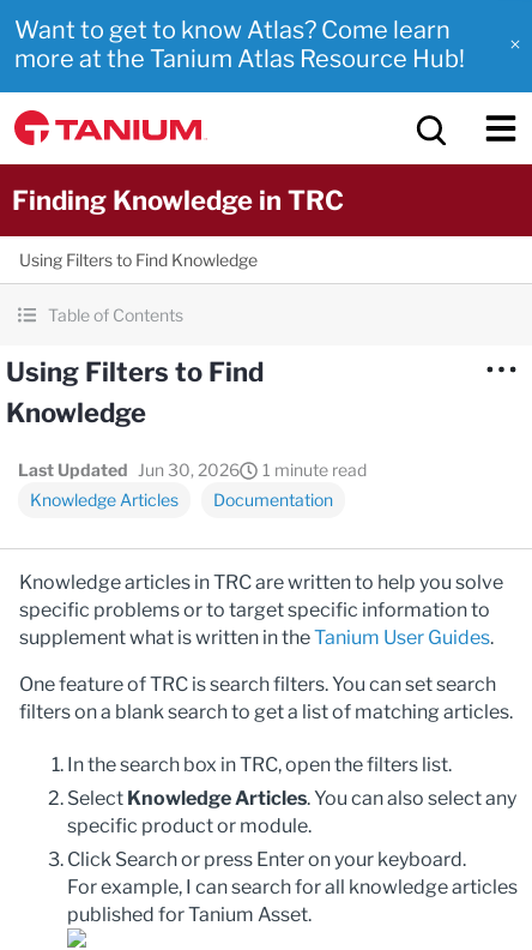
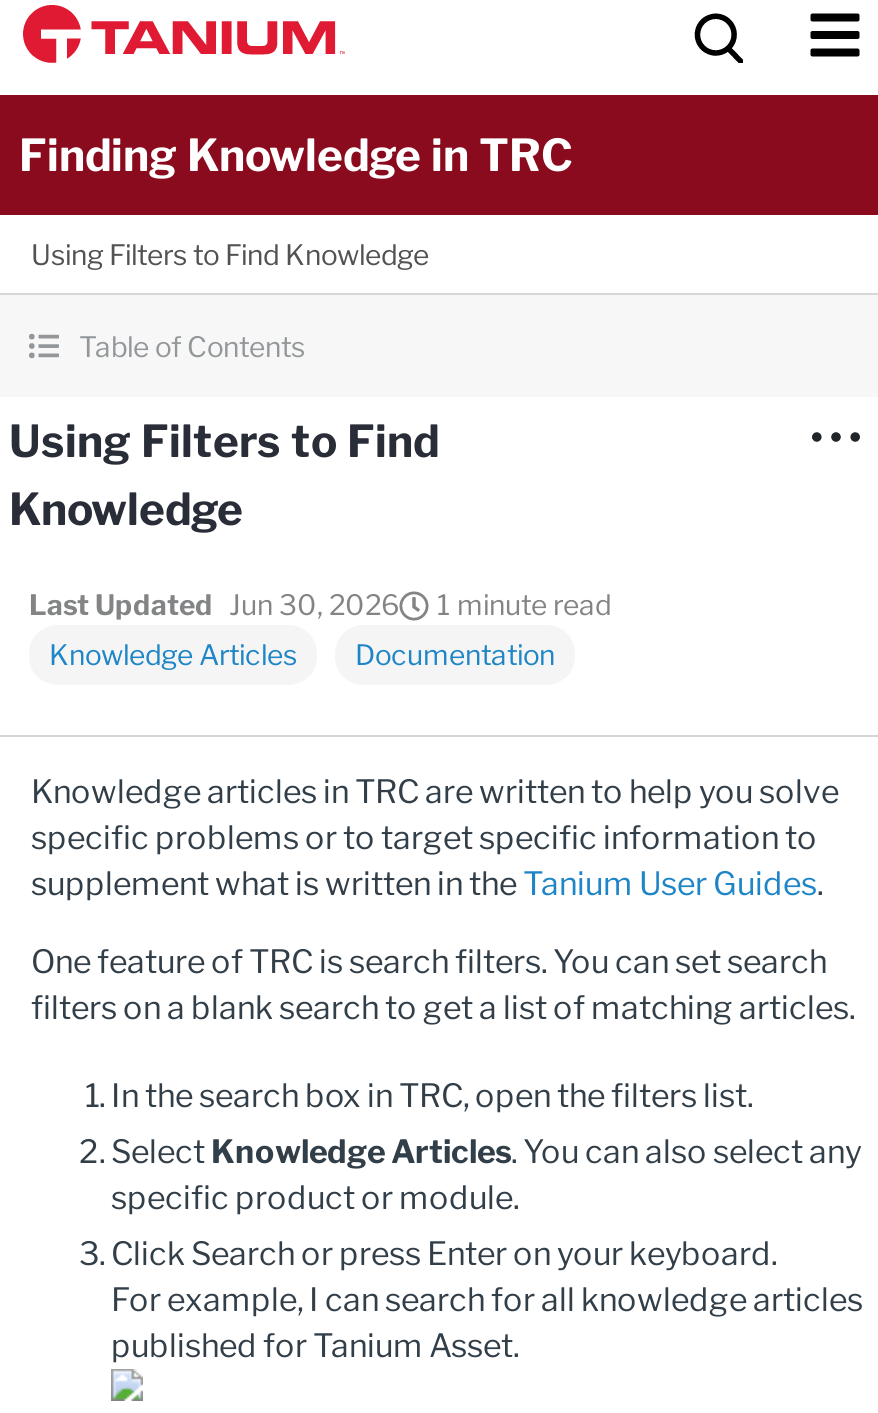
[14,16,465,73] Want to get to know Atlas? Come learn | more at the Tanium Atlas Resource Hub! -> none

